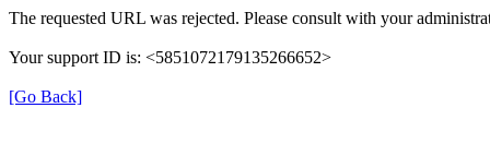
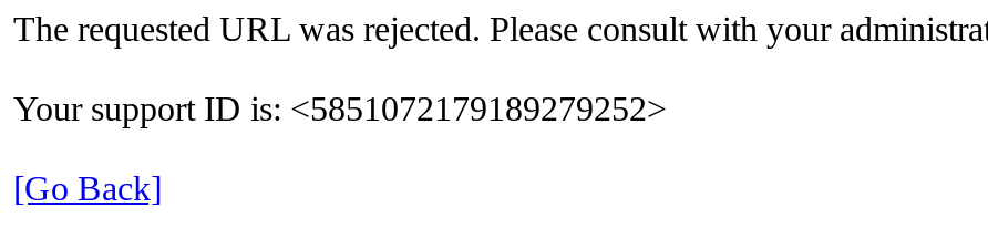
[9,48,331,67] Your support ID is: <5851072179135266652> -> [13,90,667,127] Your support ID is: <5851072179189279252>

